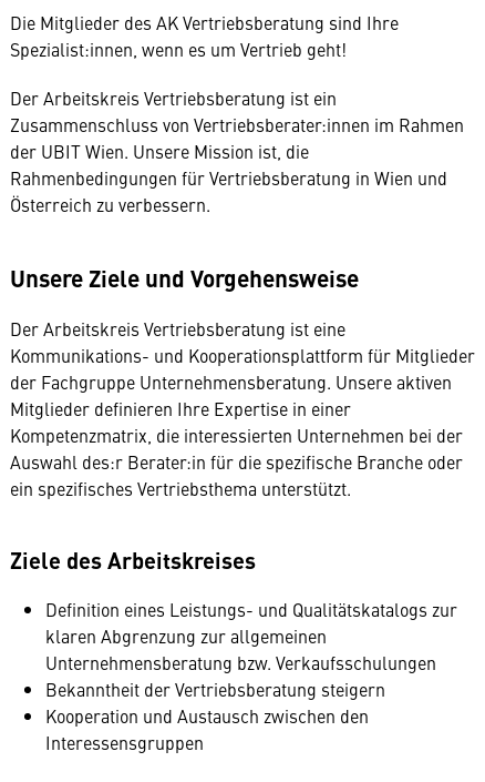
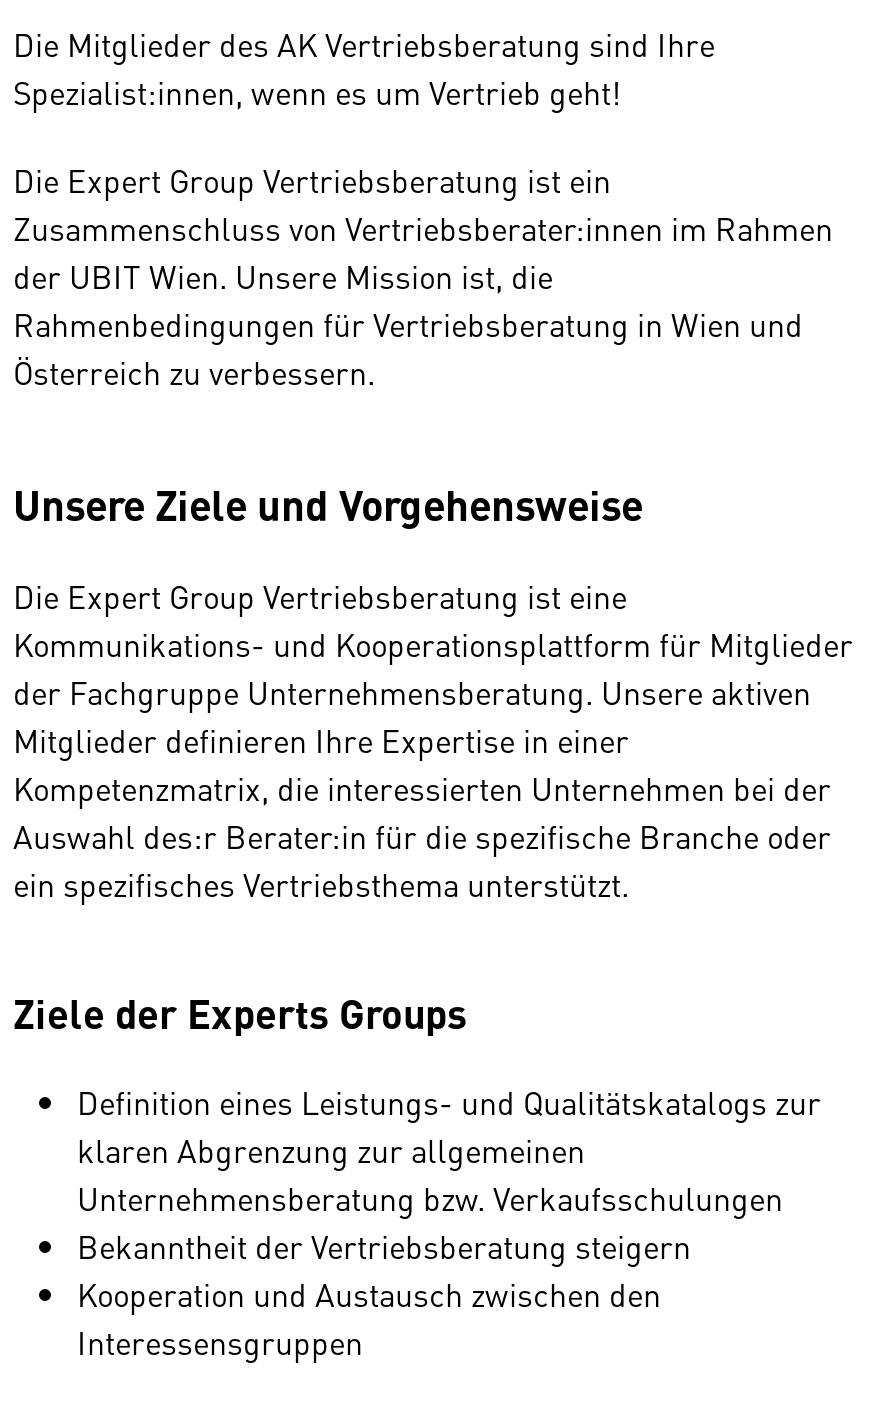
[10,85,337,110] Der Arbeitskreis Vertriebsberatung ist ein -> [13,157,611,201] Die Expert Group Vertriebsberatung ist ein
[10,316,345,341] Der Arbeitskreis Vertriebsberatung ist eine -> [13,573,627,617] Die Expert Group Vertriebsberatung ist eine
[10,544,256,576] Ziele des Arbeitskreises -> [13,983,467,1041] Ziele der Experts Groups

